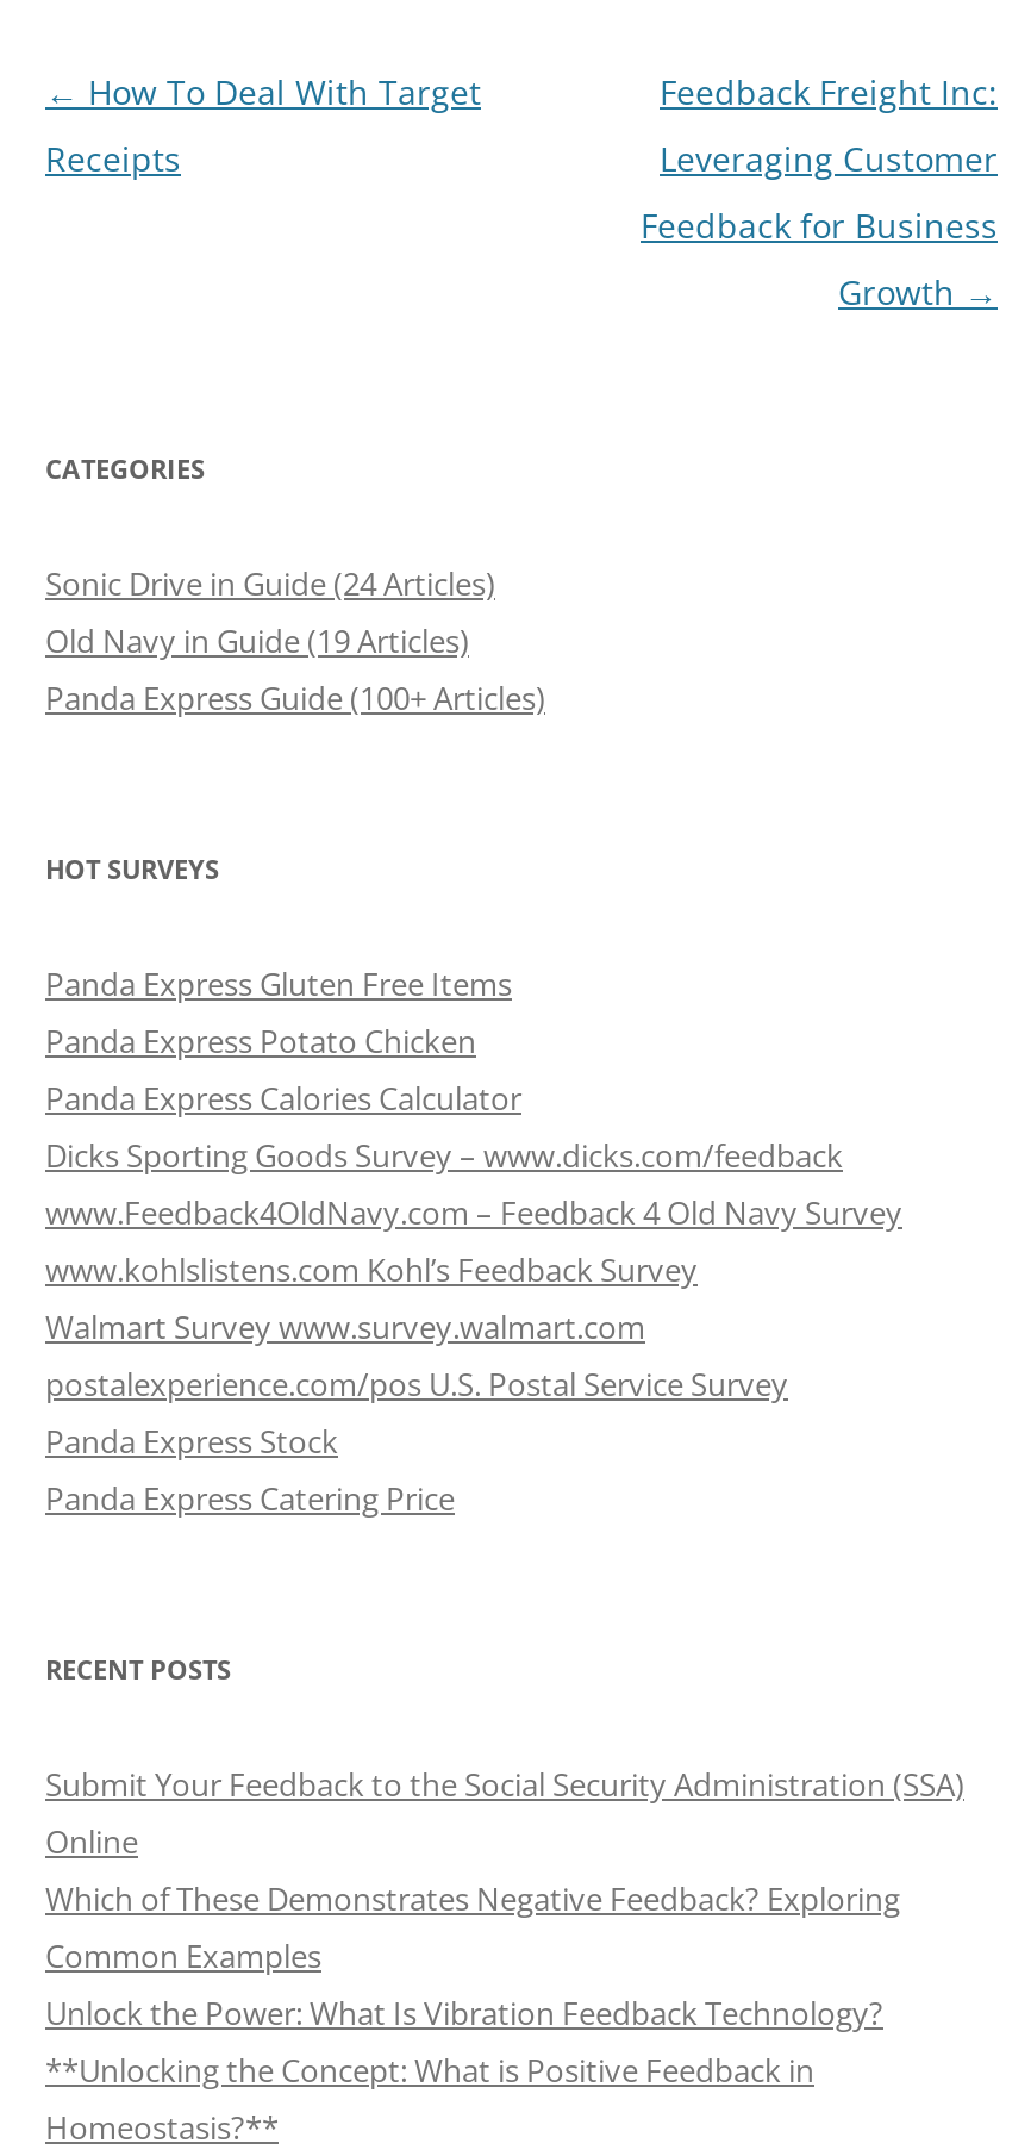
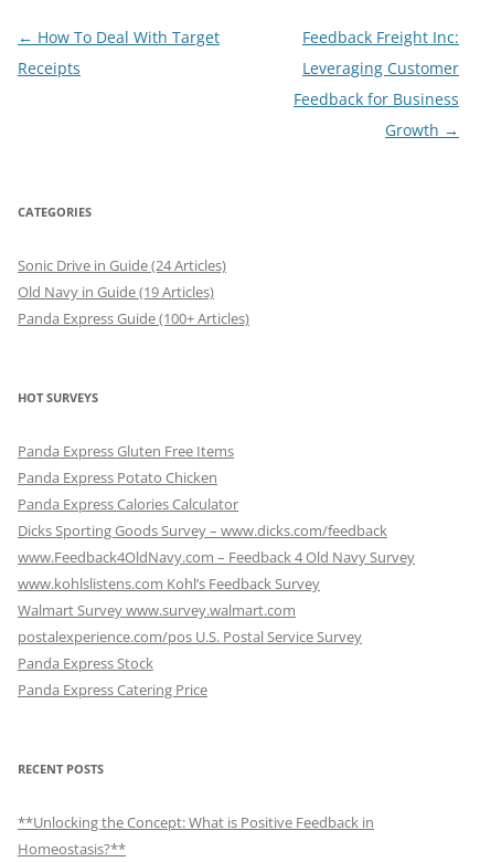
[45,1763,964,2035] Submit Your Feedback to the Social Security Administration (SSA) | Online | Which of These Demonstrates Negative Feedback? Exploring | Common Examples | Unlock the Power: What Is Vibration Feedback Technology? -> none

